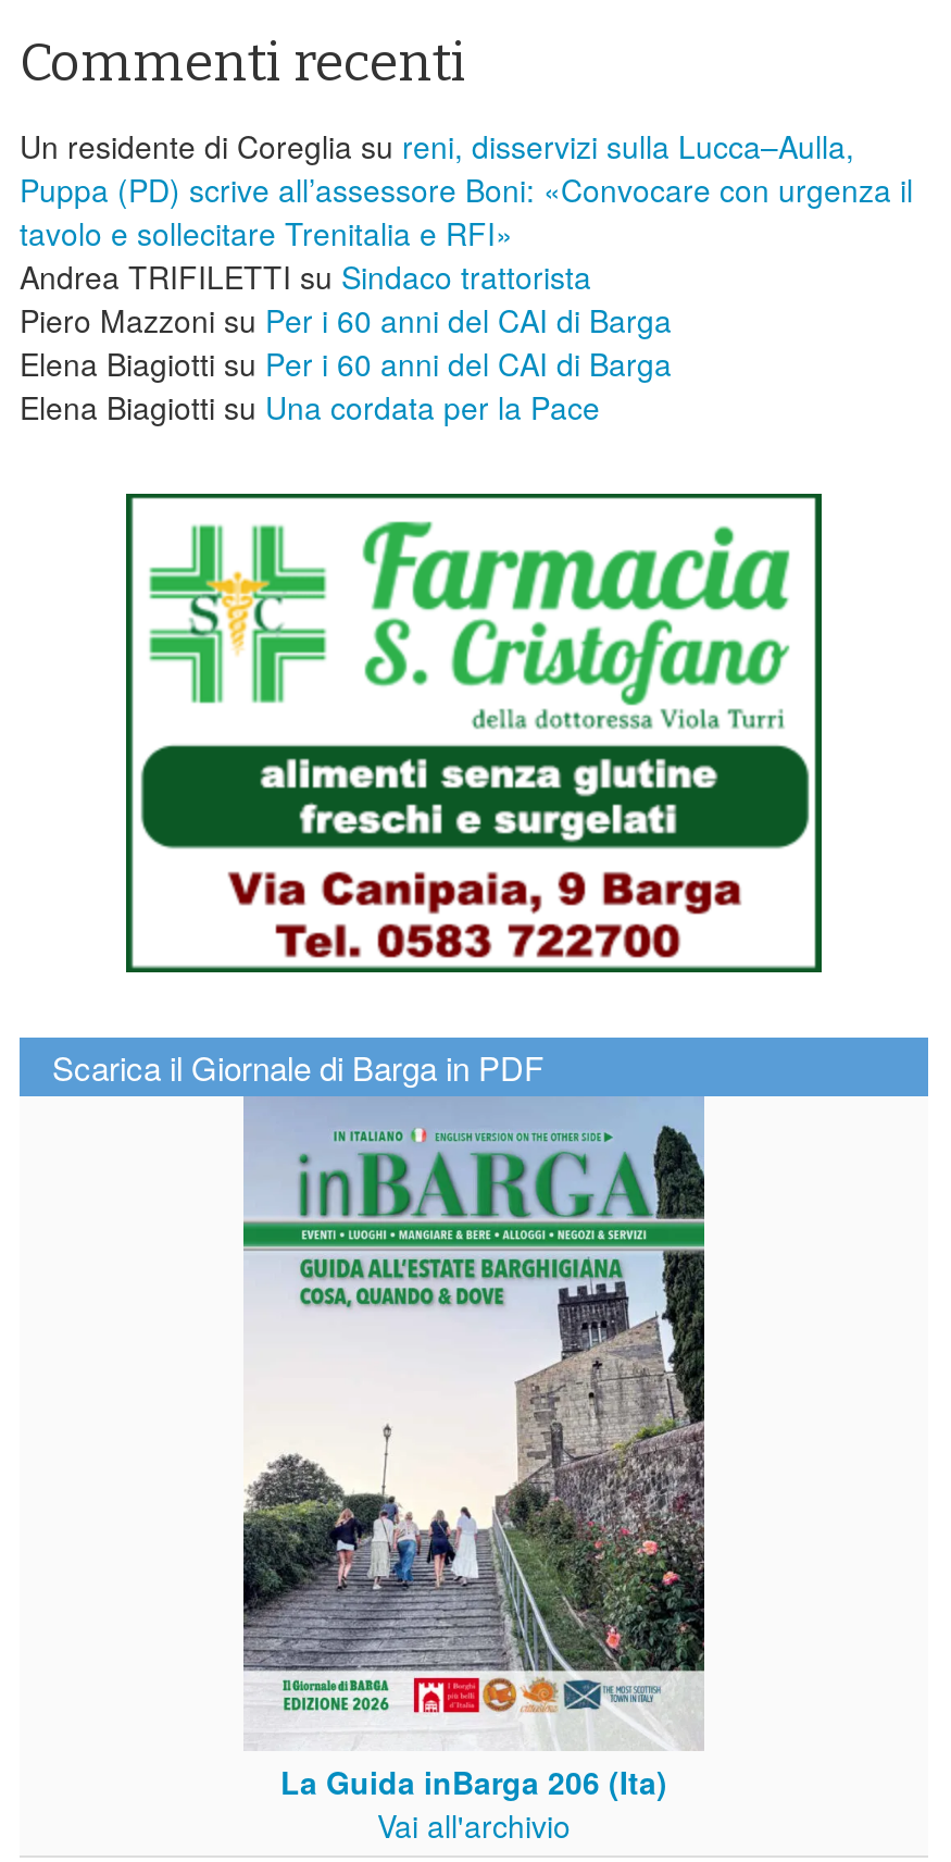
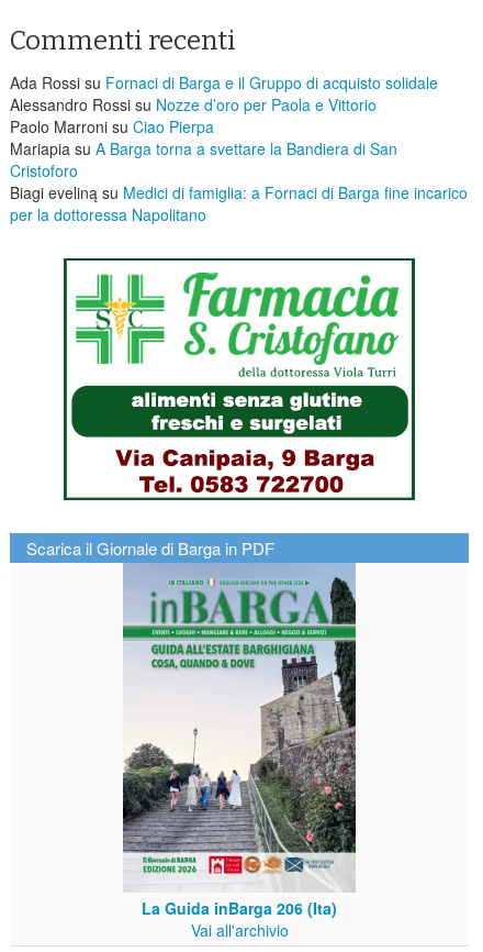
[20,124,913,429] Un residente di Coreglia su reni, disservizi sulla Lucca–Aulla, | Puppa (PD) scrive all’assessore Boni: «Convocare con urgenza il | tavolo e sollecitare Trenitalia e RFI» | Andrea TRIFILETTI su Sindaco trattorista | Piero Mazzoni su Per i 60 anni del CAI di Barga | Elena Biagiotti su Per i 60 anni del CAI di Barga | Elena Biagiotti su Una cordata per la Pace -> [10,72,468,226] Ada Rossi su Fornaci di Barga e il Gruppo di acquisto solidale | Alessandro Rossi su Nozze d’oro per Paola e Vittorio | Paolo Marroni su Ciao Pierpa | Mariapia su A Barga torna a svettare la Bandiera di San | Cristoforo | Biagi eveliną su Medici di famiglia: a Fornaci di Barga fine incarico | per la dottoressa Napolitano

